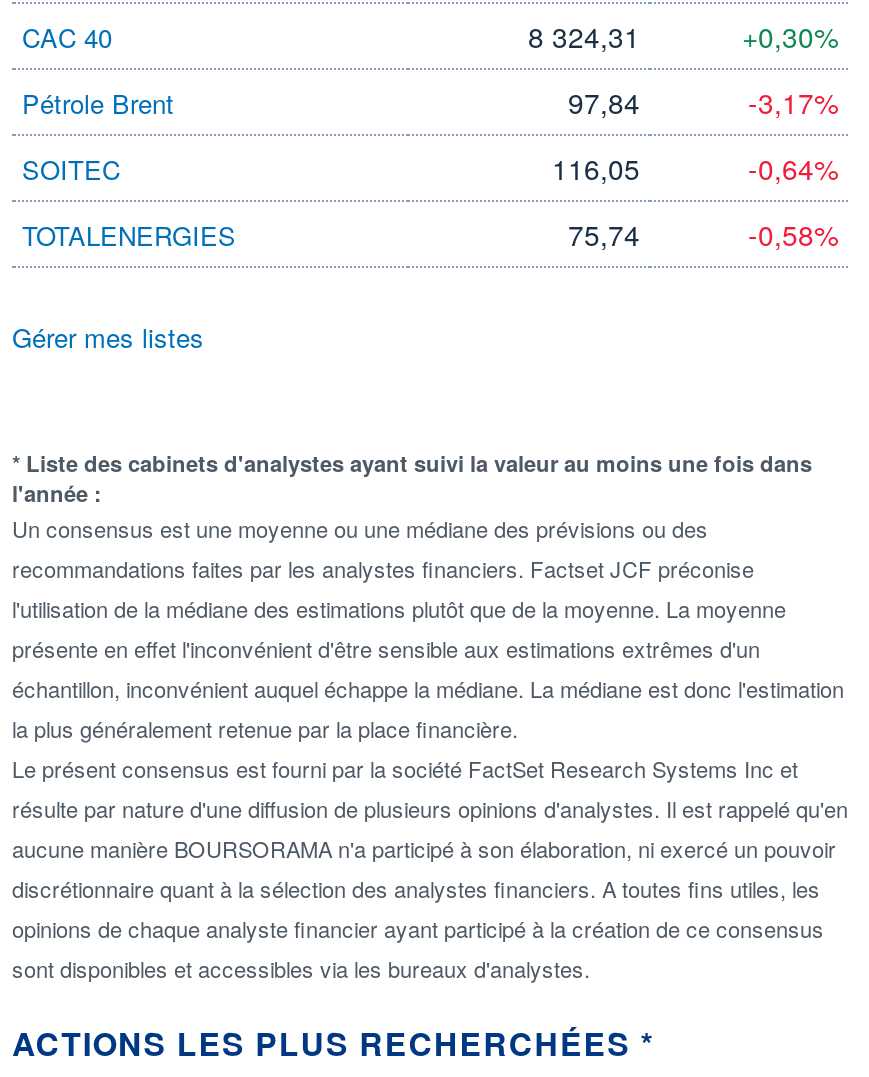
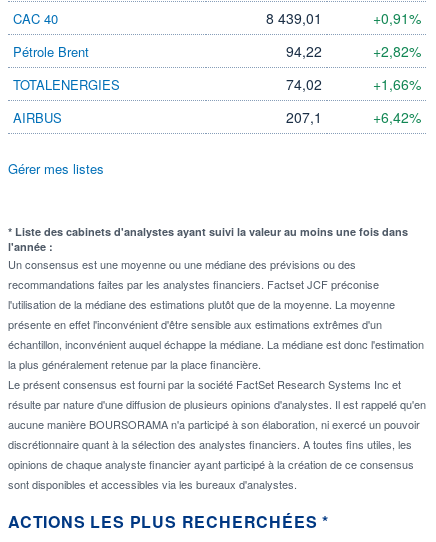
[528,16,640,56] 8 324,31 -> [266,8,322,28] 8 439,01
[742,16,838,56] +0,30% -> [373,8,421,28] +0,91%
[22,82,838,188] 97,84 | -3,17% | SOITEC | 116,05 | -0,64% -> [286,41,421,61] 94,22 | +2,82%
moved [22,216,236,254] -> [13,75,120,94]: TOTALENERGIES
[568,214,838,254] 75,74 | -0,58% -> [13,74,421,127] 74,02 | +1,66% | AIRBUS | 207,1 | +6,42%

